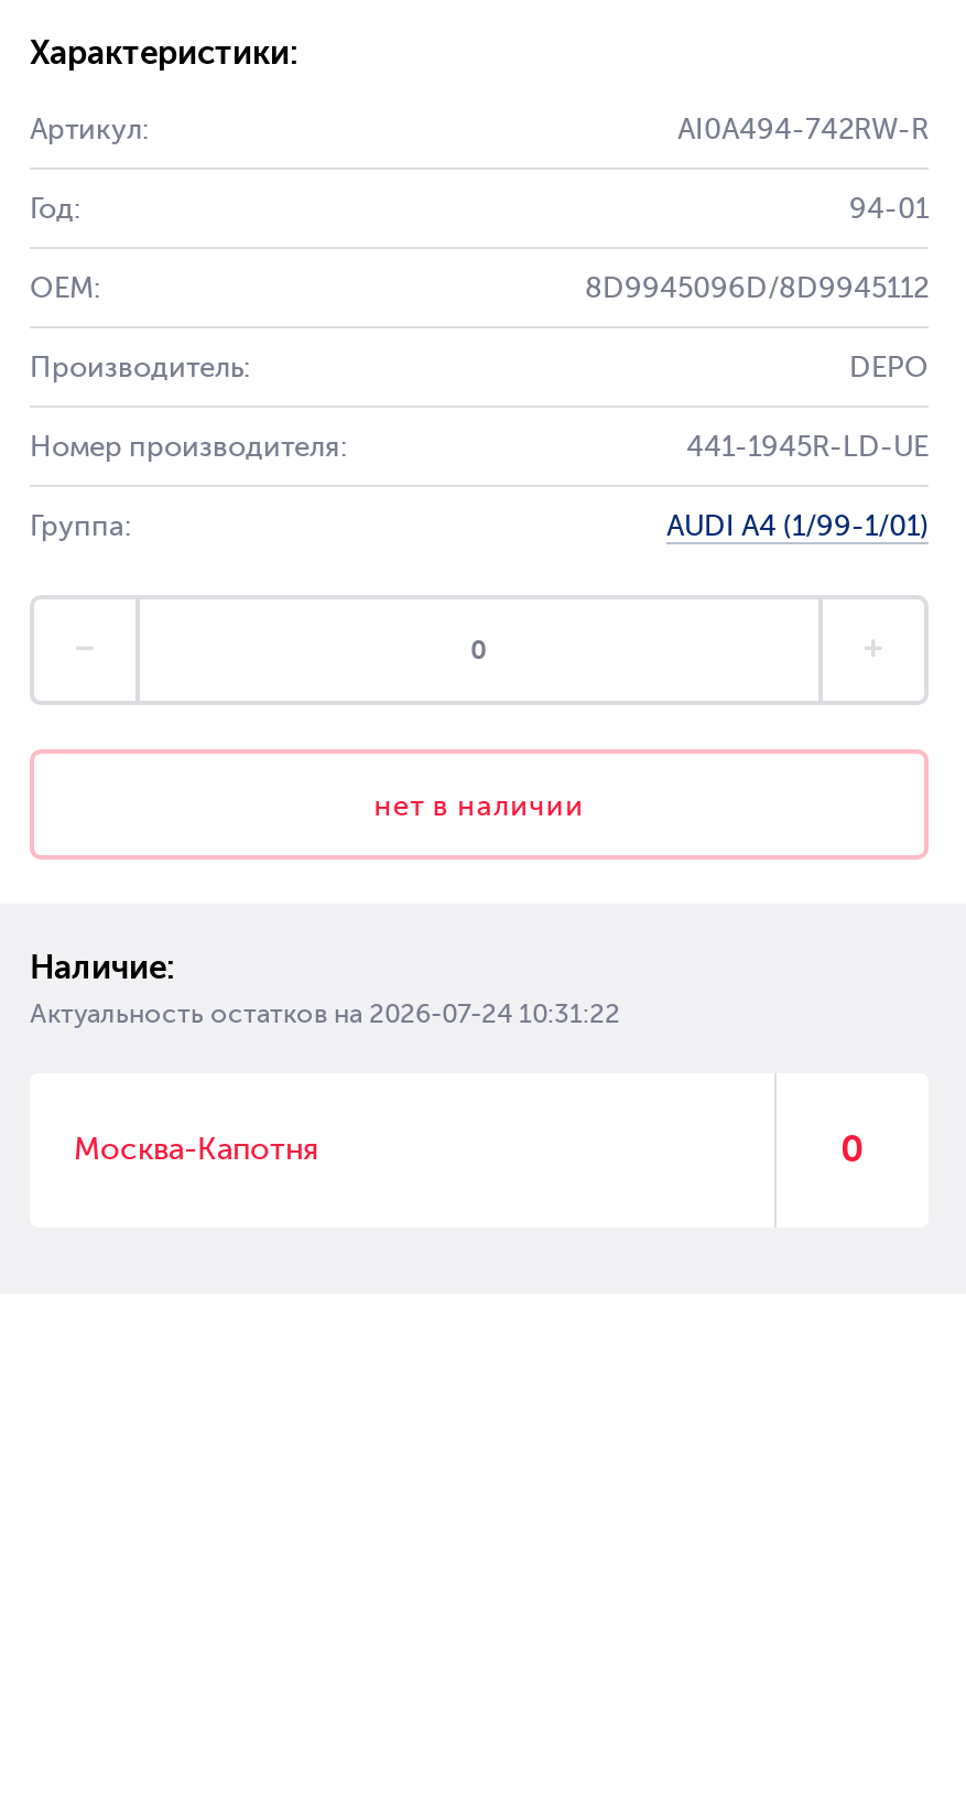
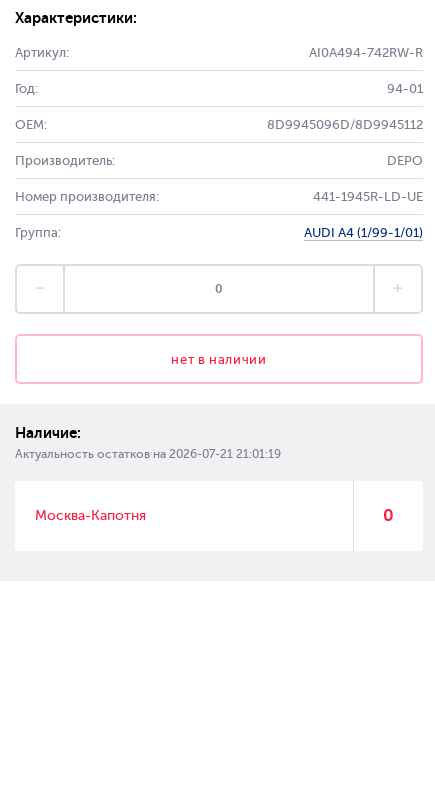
[30,999,620,1030] Актуальность остатков на 2026-07-24 10:31:22 -> [15,447,281,461] Актуальность остатков на 2026-07-21 21:01:19

